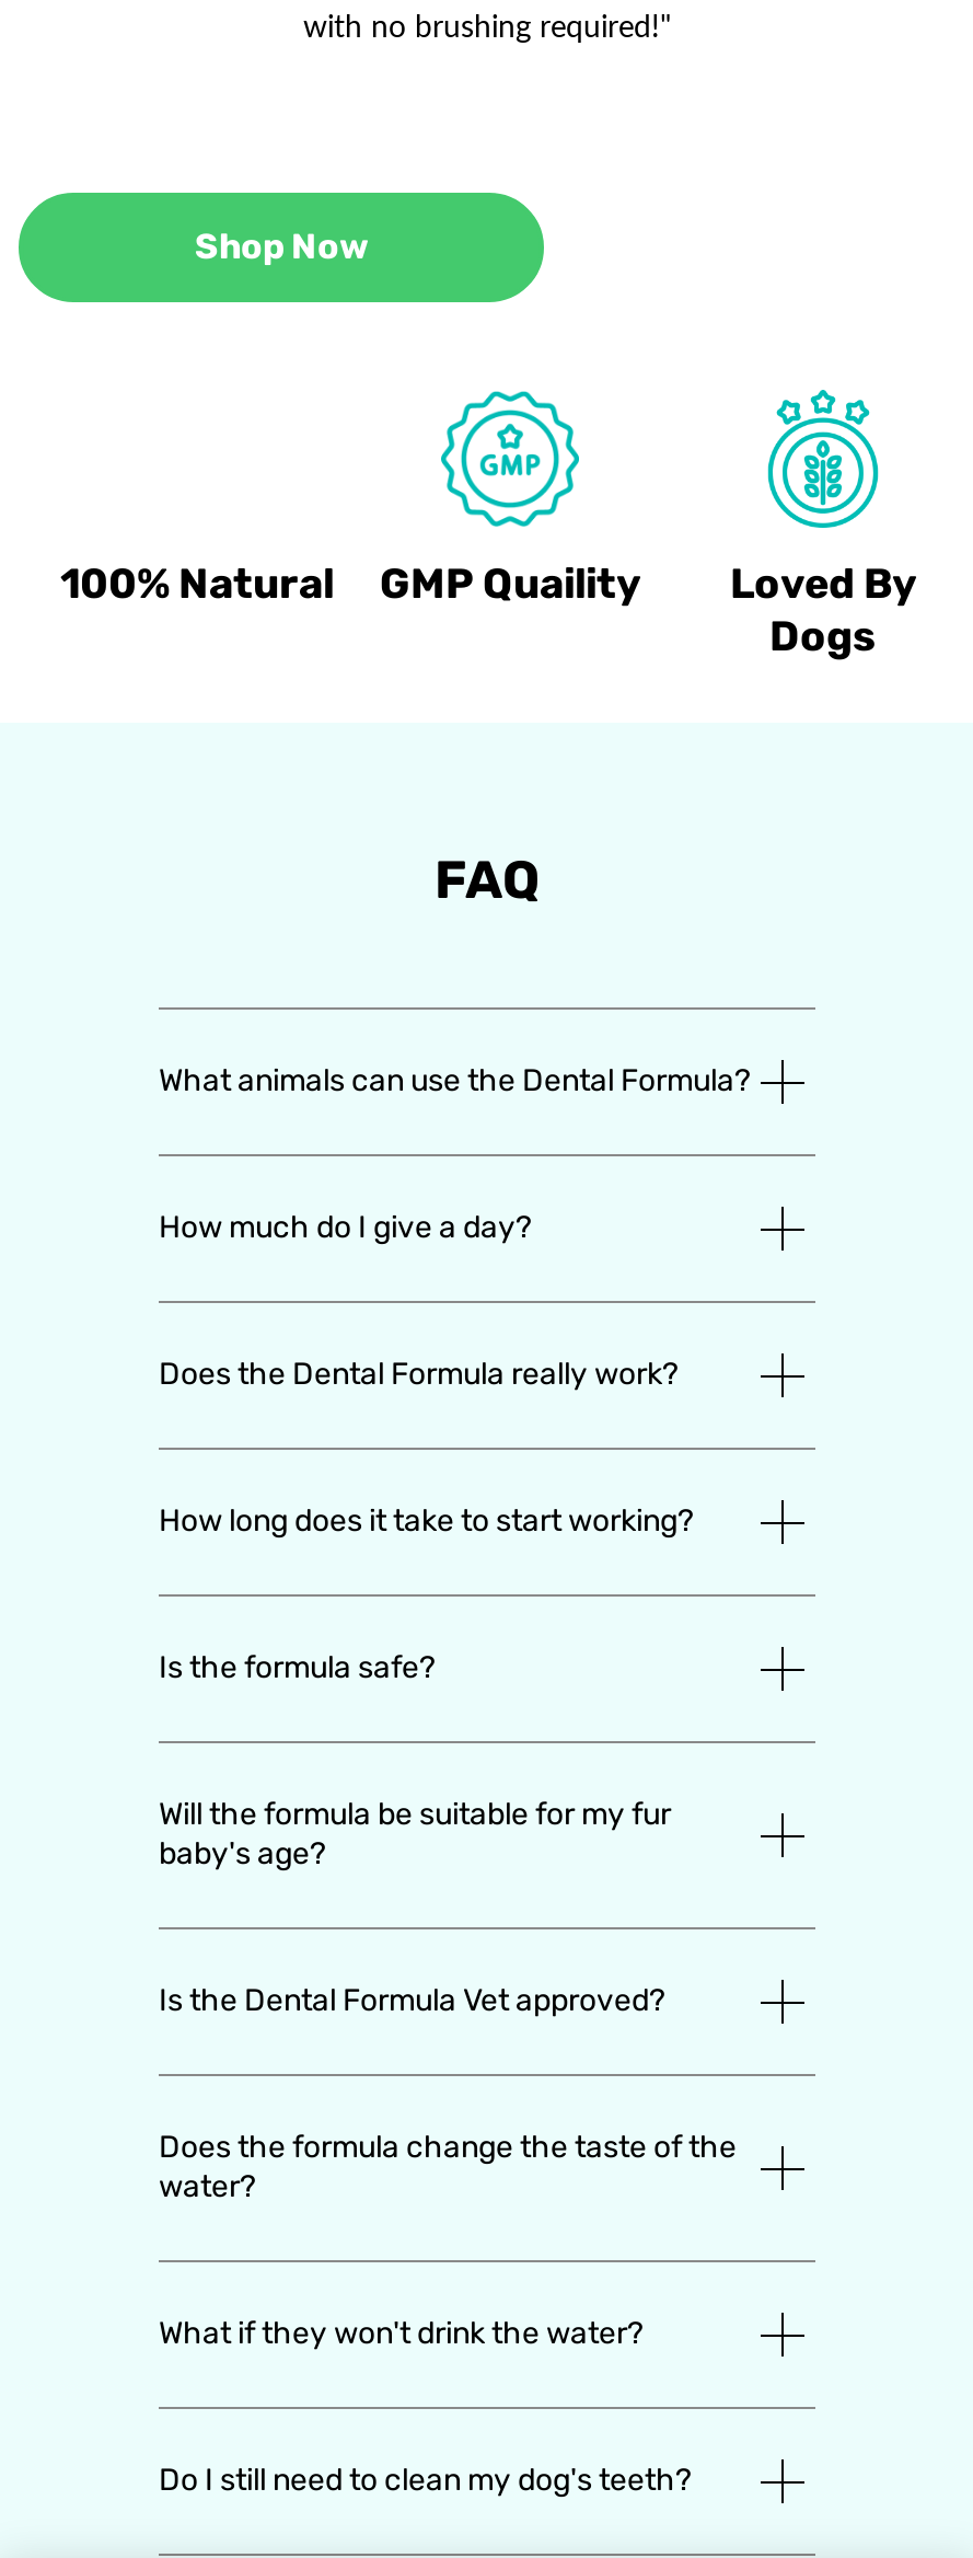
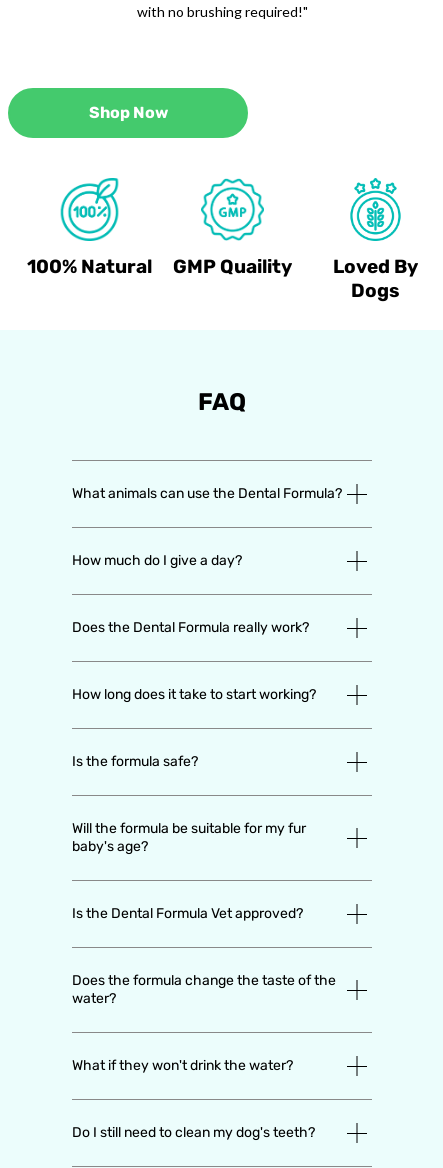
none -> [59,177,120,242] [image]

